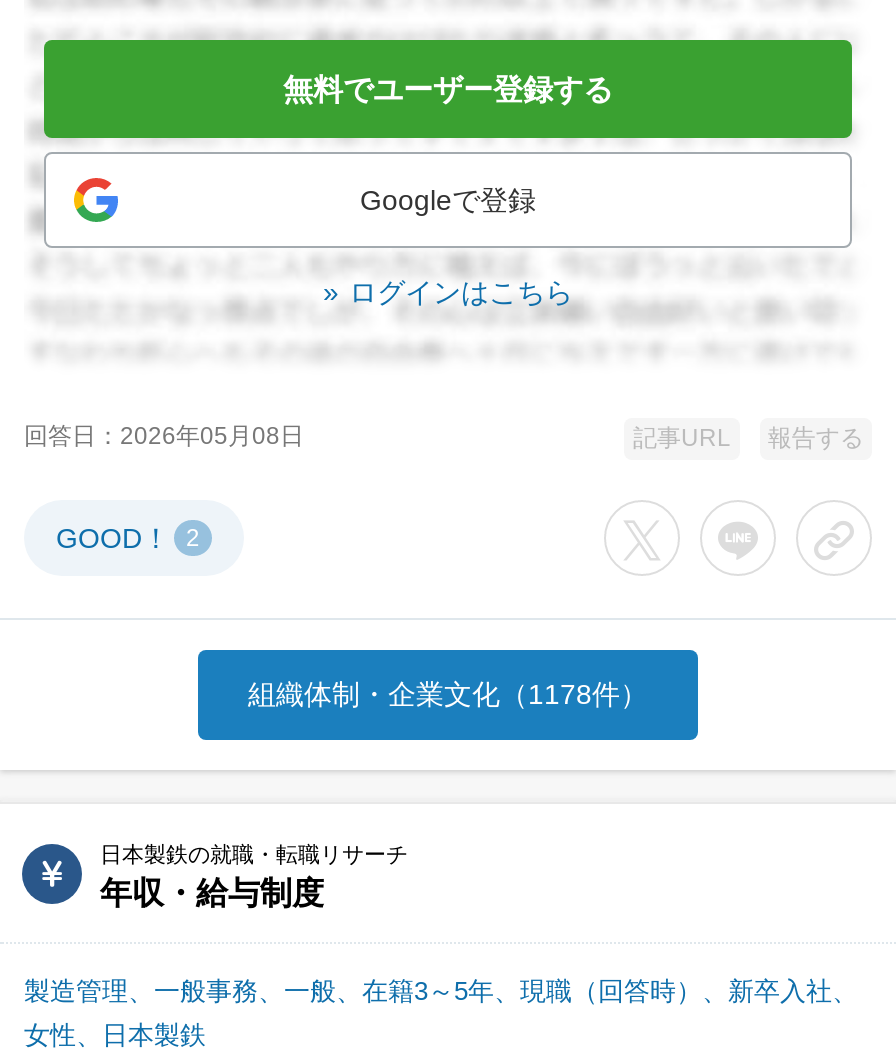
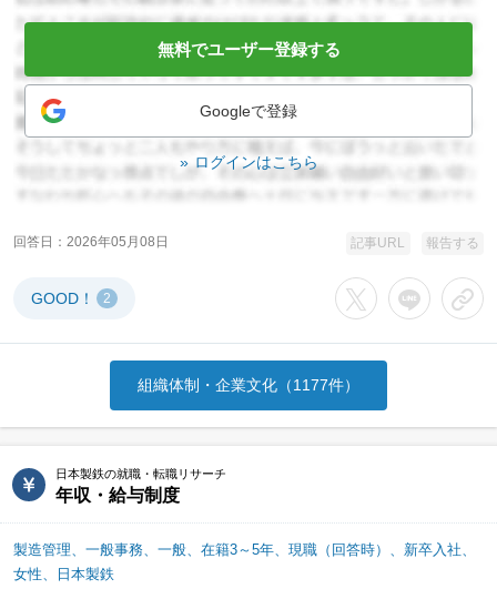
[248,678,648,710] 組織体制・企業文化（1178件） -> [138,376,359,394] 組織体制・企業文化（1177件）

